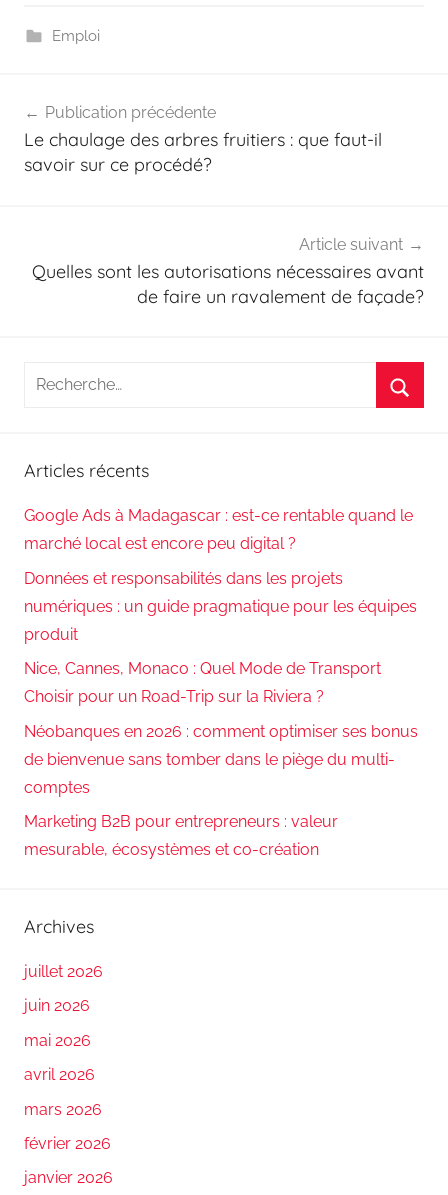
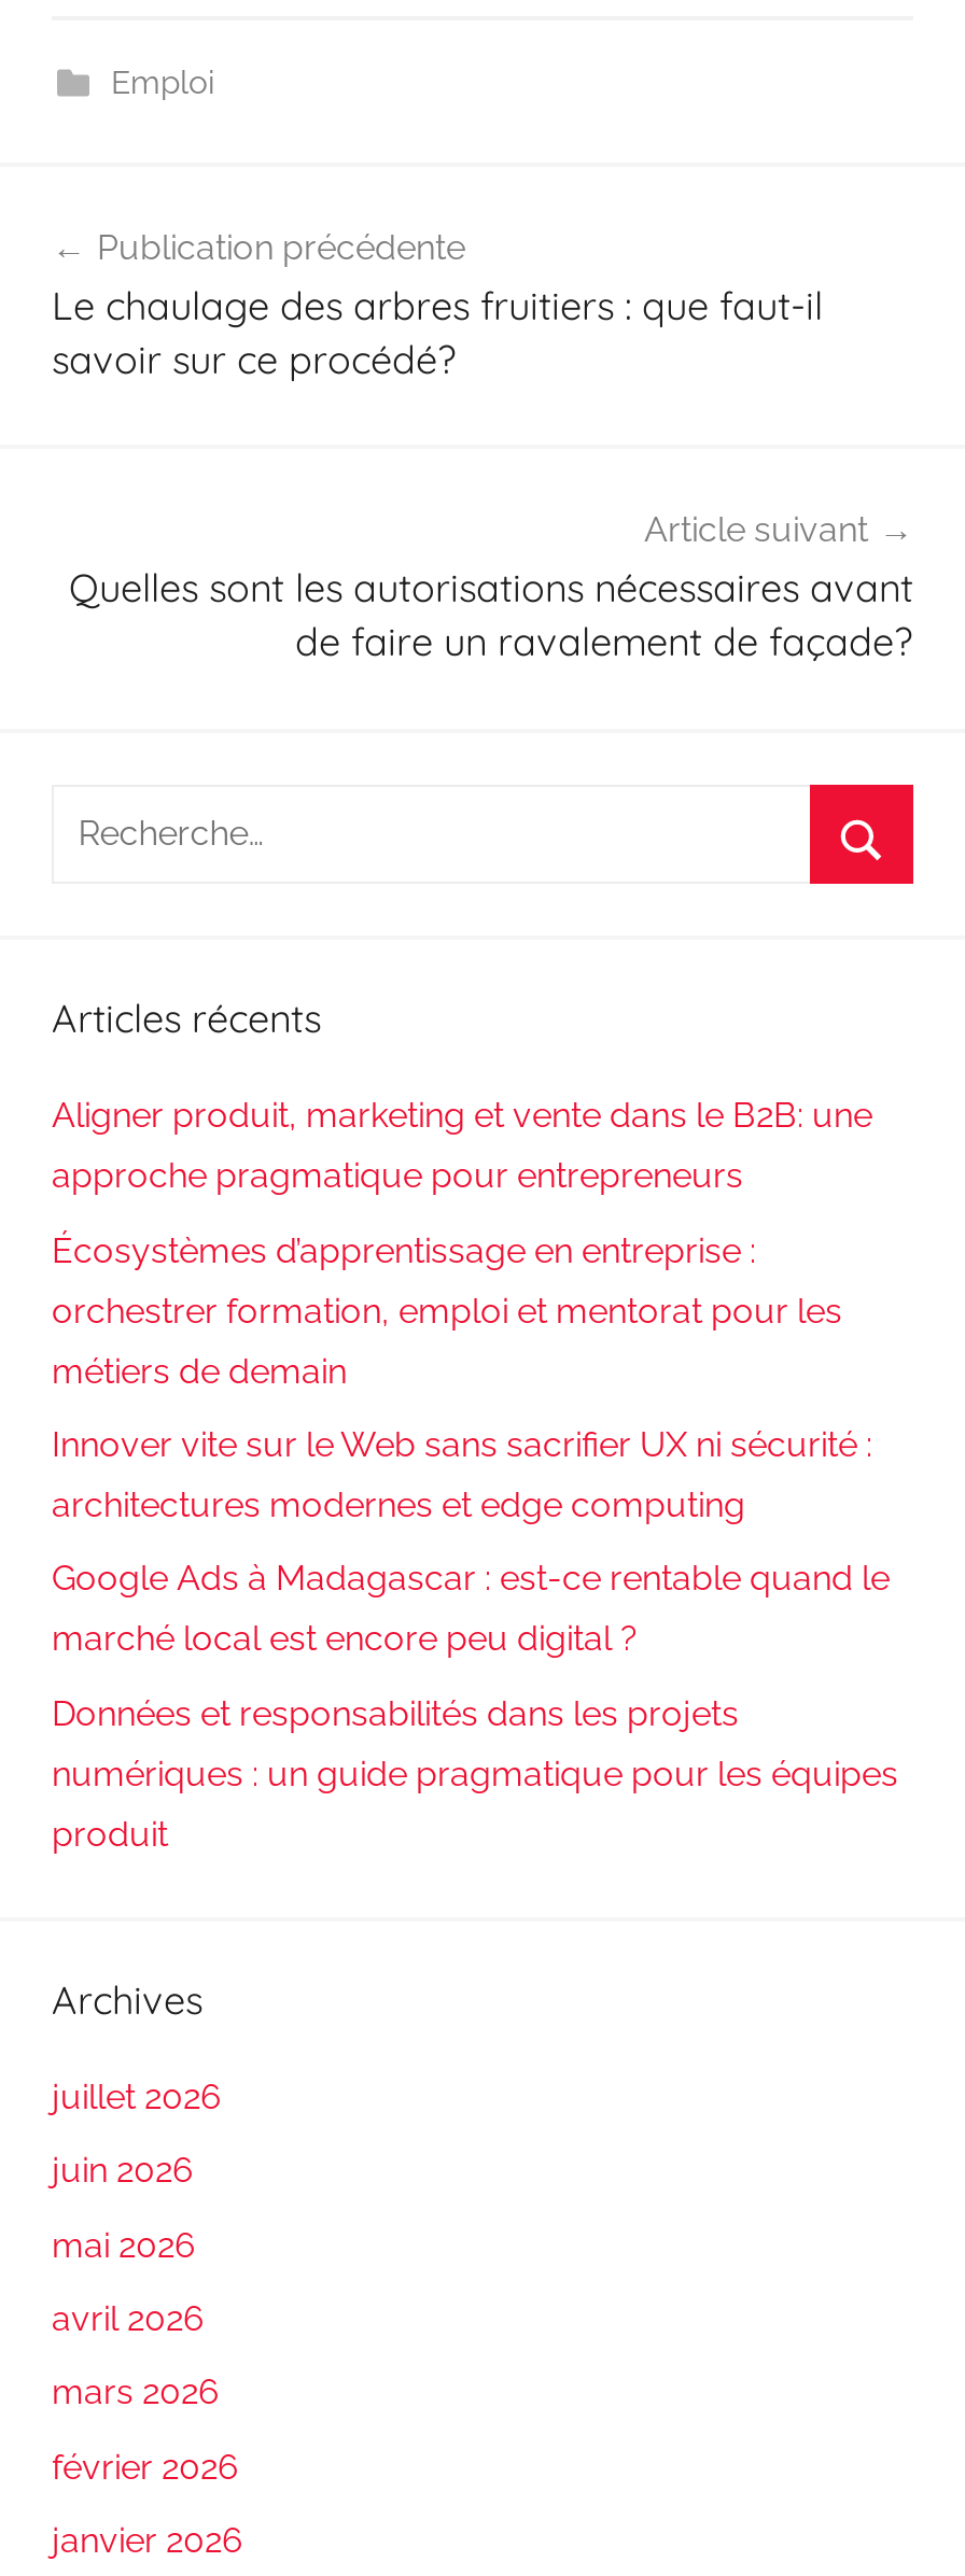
none -> [52,1096,872,1526] Aligner produit, marketing et vente dans le B2B: une | approche pragmatique pour entrepreneurs | Écosystèmes d’apprentissage en entreprise : | orchestrer formation, emploi et mentorat pour les | métiers de demain | Innover vite sur le Web sans sacrifier UX ni sécurité : | architectures modernes et edge computing
moved [24,506,417,644] -> [52,1559,898,1855]: Google Ads à Madagascar : est-ce rentable quand le | marché local est encore peu digital ? | Données et responsabilités dans les projets | numériques : un guide pragmatique pour les équipes | produit
[24,659,418,859] Nice, Cannes, Monaco : Quel Mode de Transport | Choisir pour un Road-Trip sur la Riviera ? | Néobanques en 2026 : comment optimiser ses bonus | de bienvenue sans tomber dans le piège du multi- | comptes | Marketing B2B pour entrepreneurs : valeur | mesurable, écosystèmes et co-création -> none

